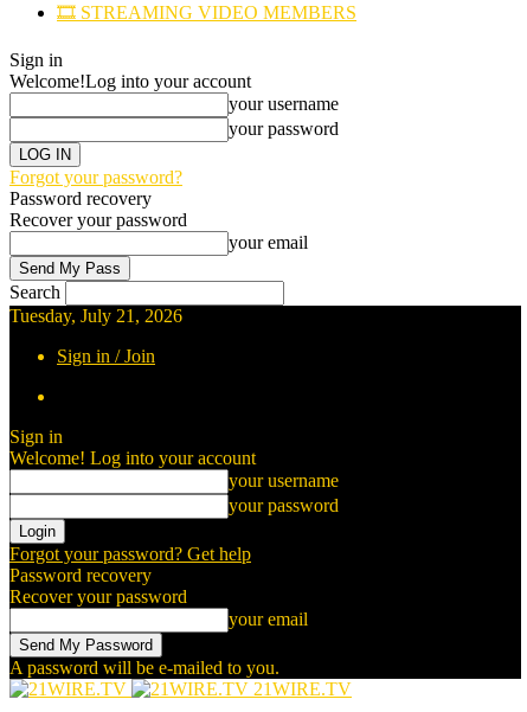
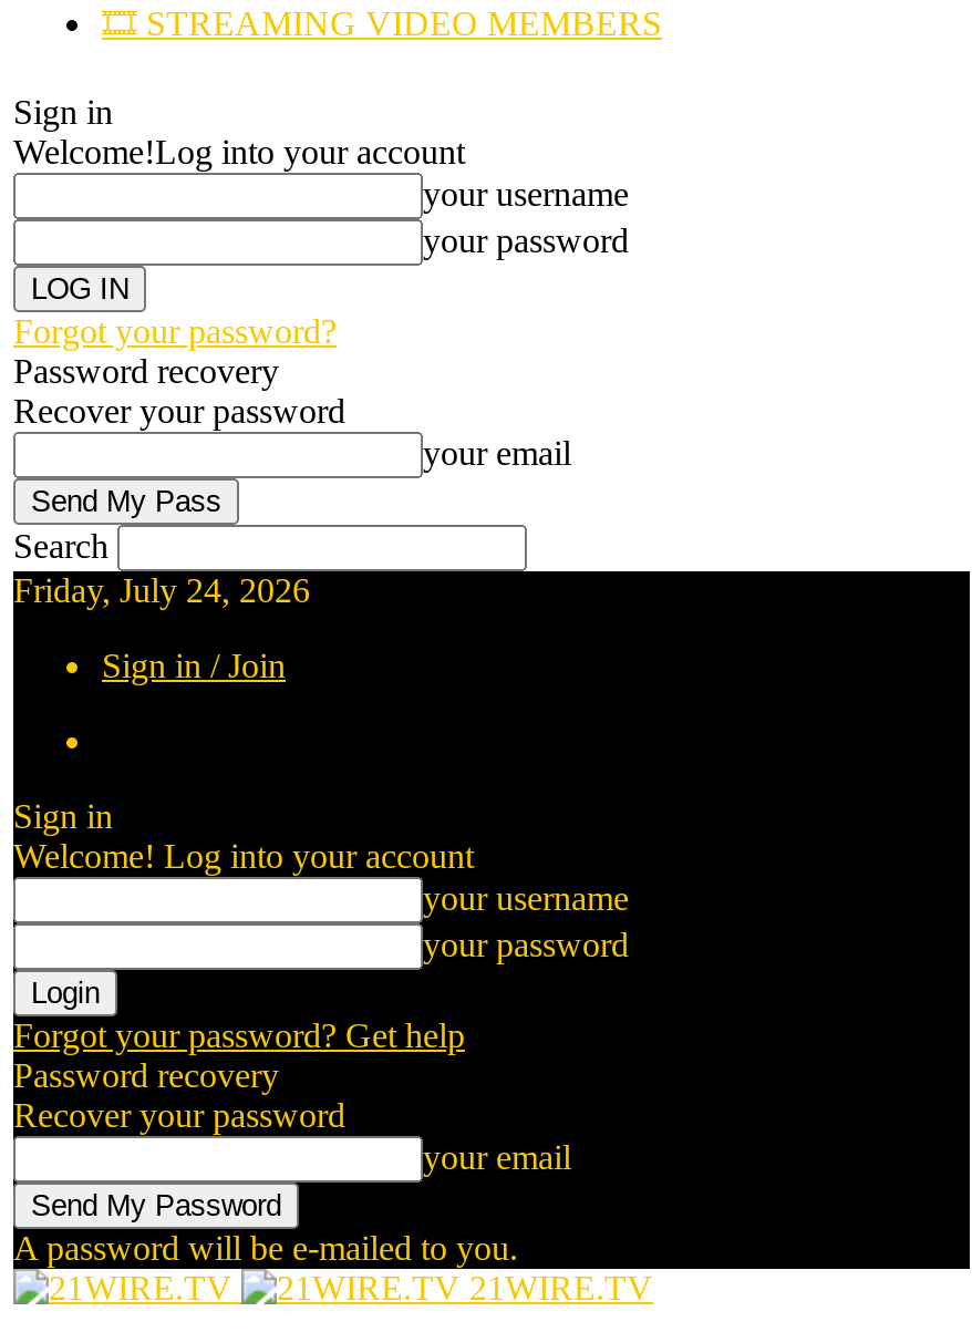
[9,306,182,326] Tuesday, July 21, 2026 -> [13,571,310,609] Friday, July 24, 2026

